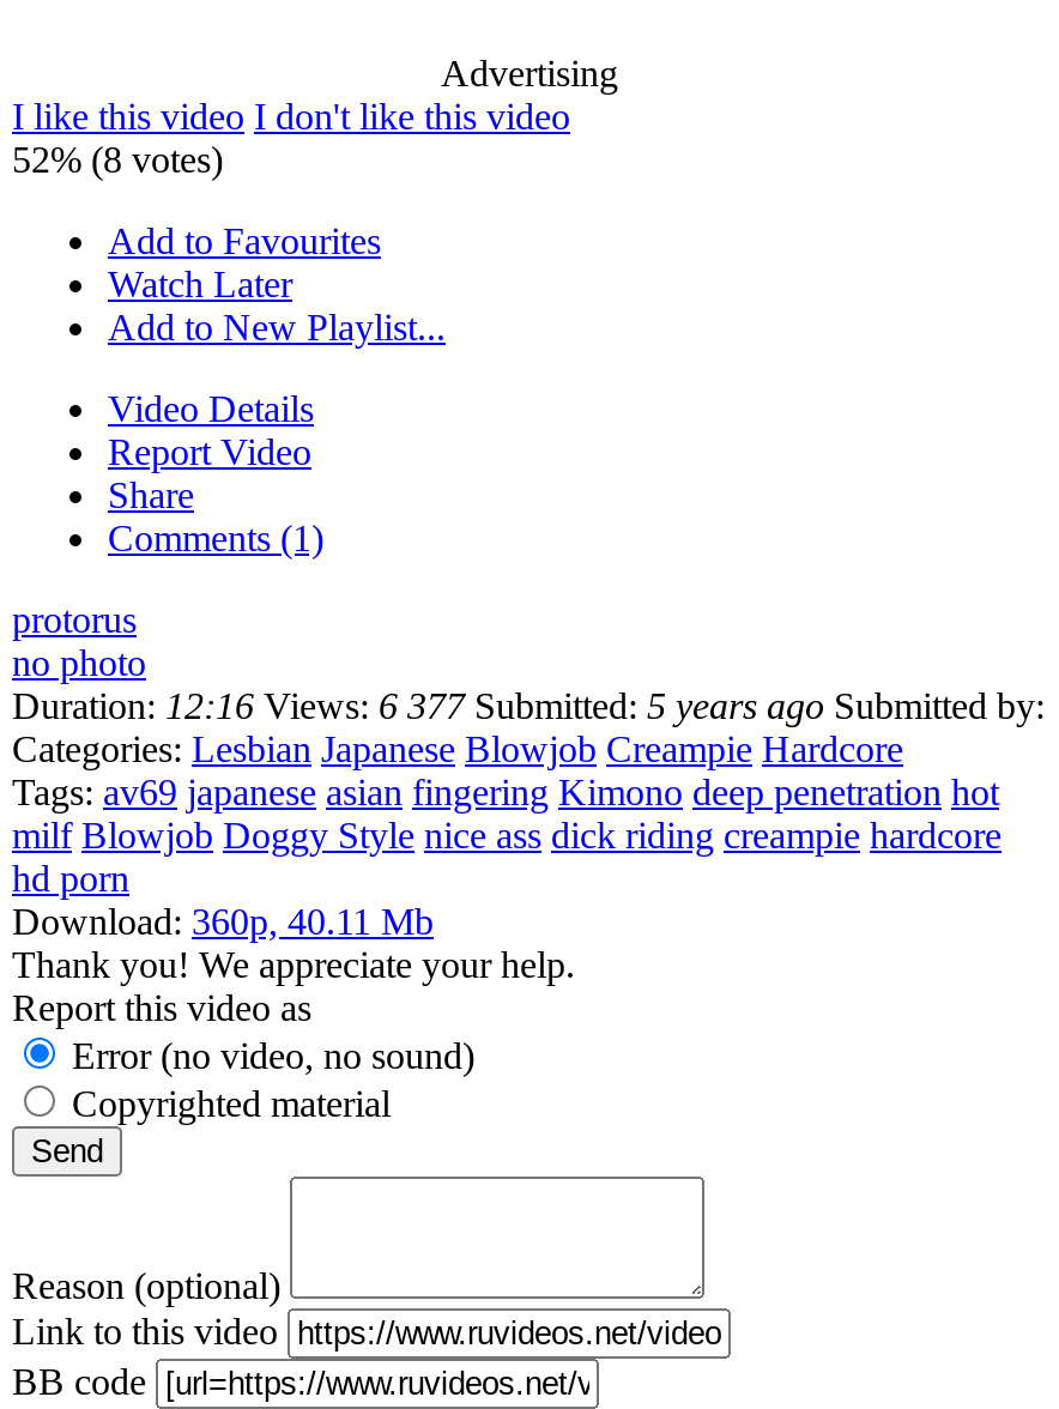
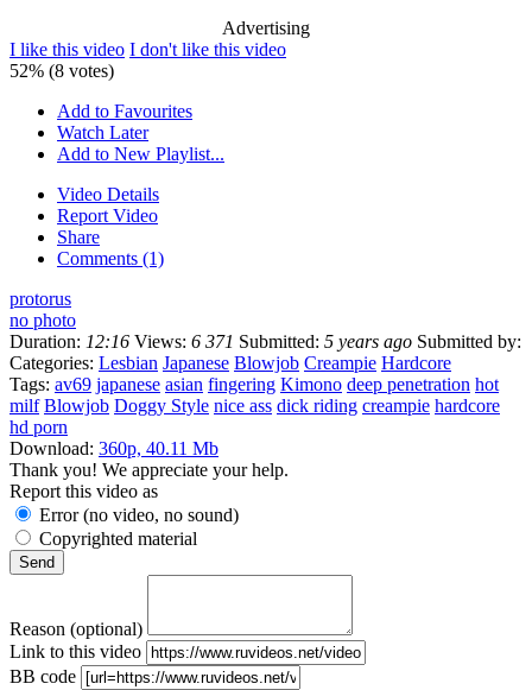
[12,685,1045,726] Duration: 12:16 Views: 6 377 Submitted: 5 years ago Submitted by: -> [9,331,521,351] Duration: 12:16 Views: 6 371 Submitted: 5 years ago Submitted by:

